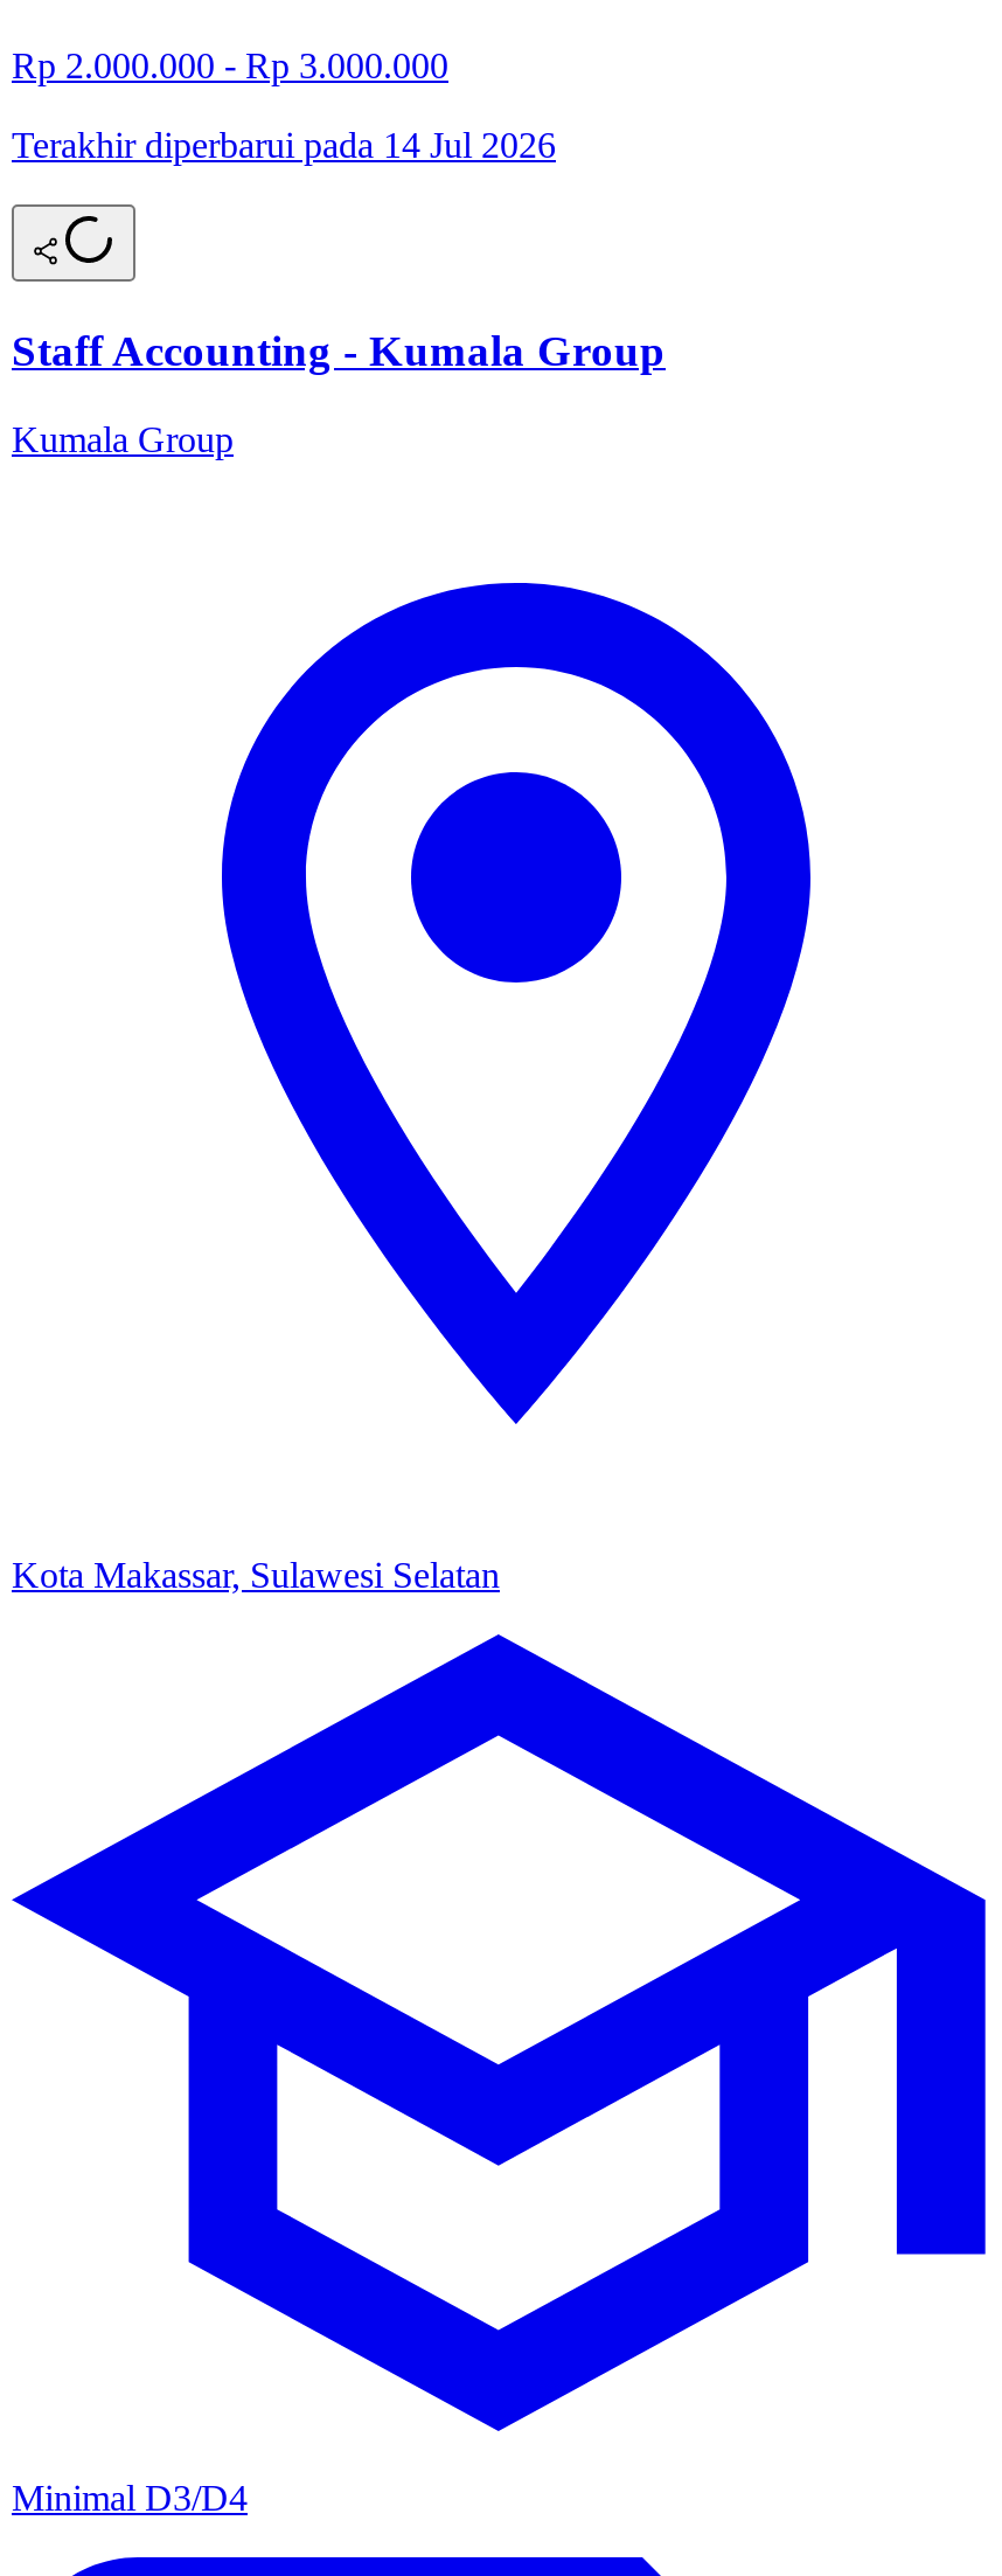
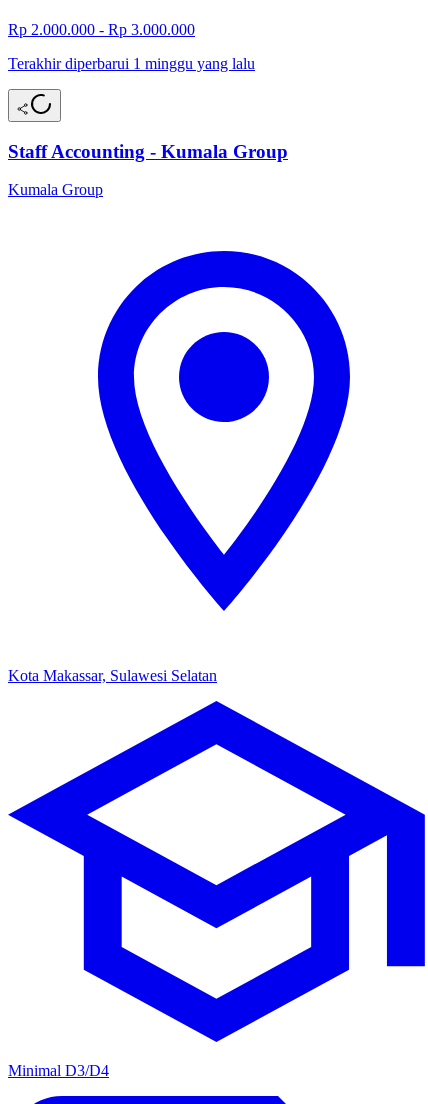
[12,125,556,164] Terakhir diperbarui pada 14 Jul 2026 -> [8,55,255,72] Terakhir diperbarui 1 minggu yang lalu

